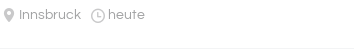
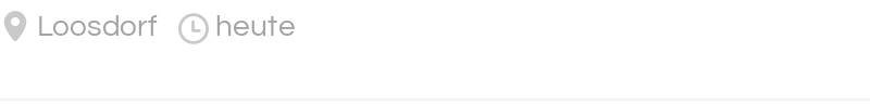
[16,8,81,22] Innsbruck -> [30,12,157,42] Loosdorf

